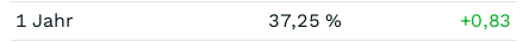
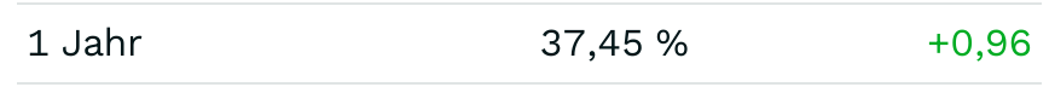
[268,9,342,32] 37,25 % -> [539,19,689,65] 37,45 %
[459,9,511,32] +0,83 -> [927,19,1032,65] +0,96

